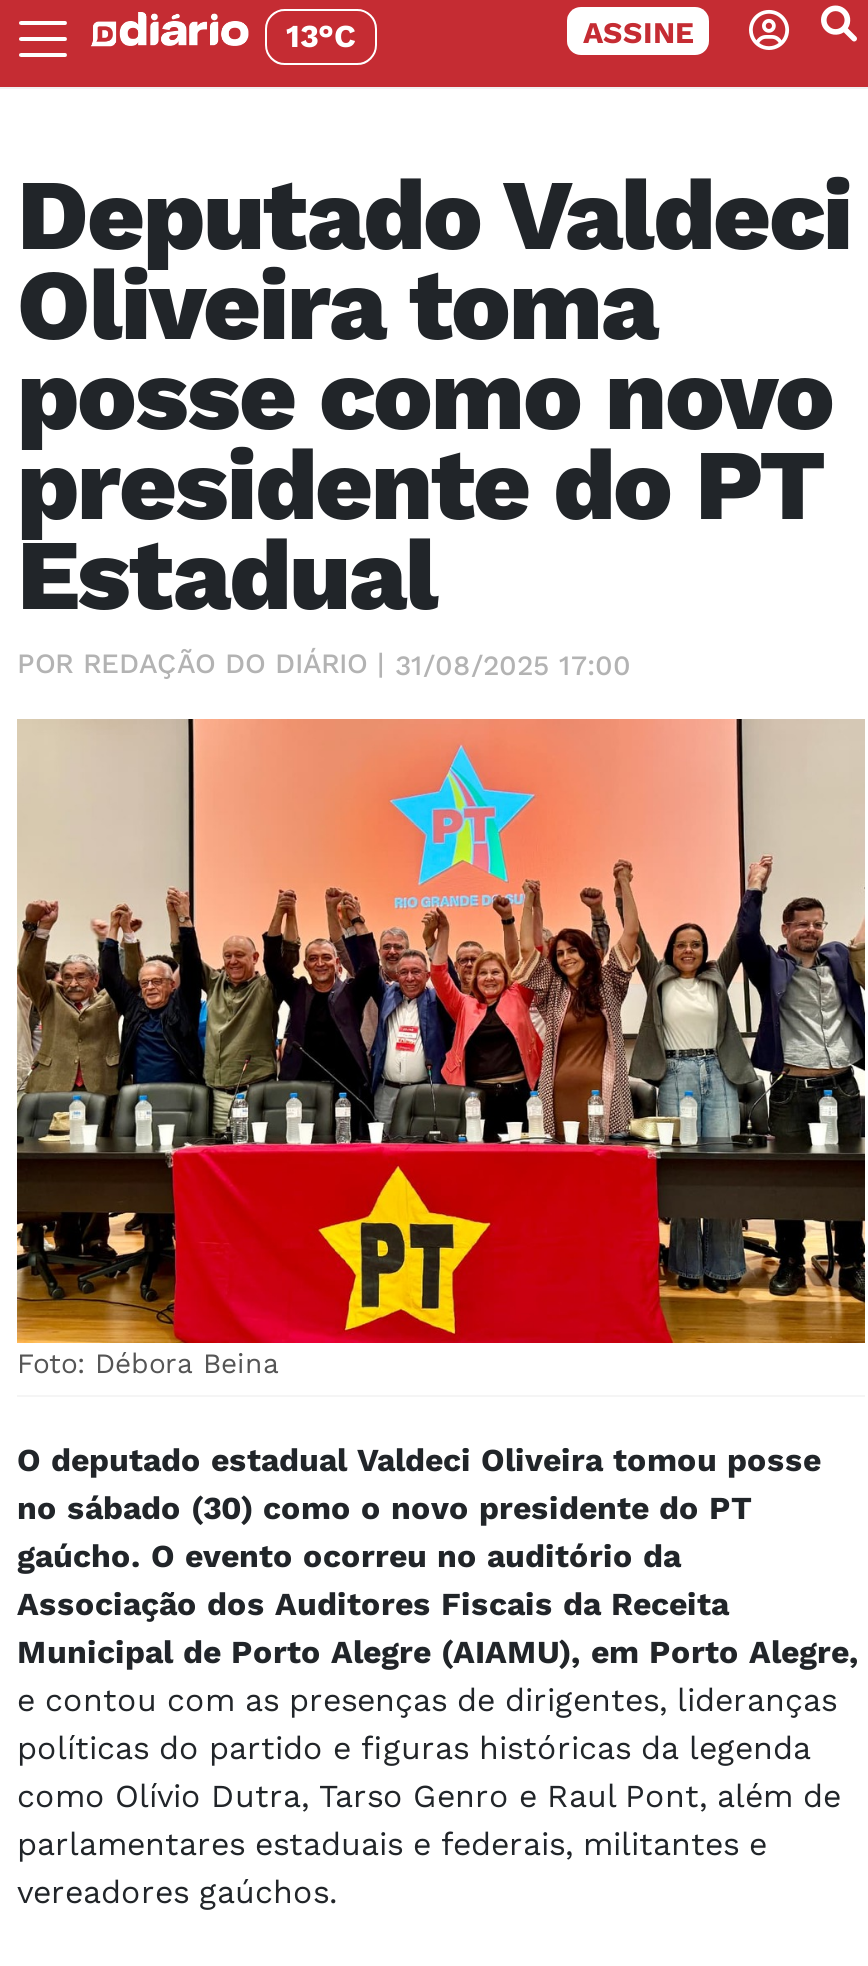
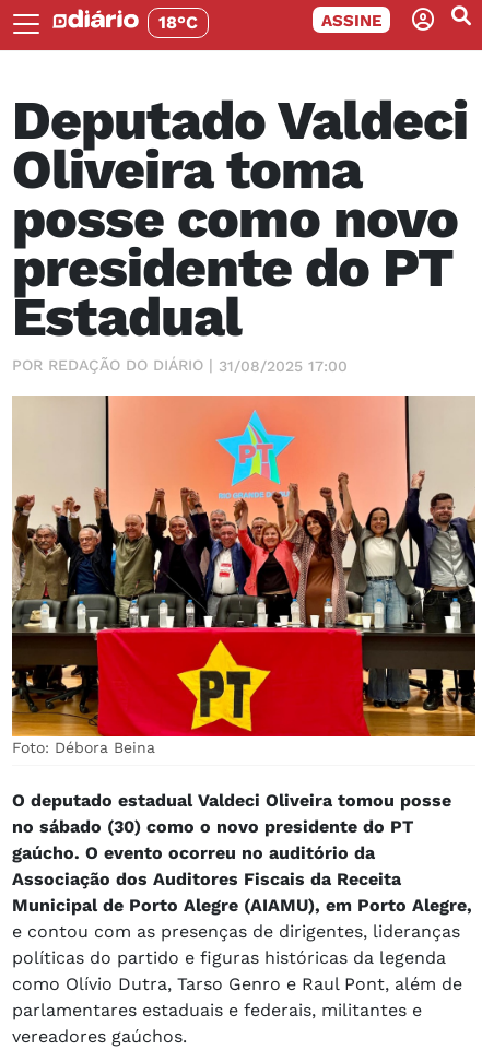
[286,17,356,55] 13°C -> [158,12,198,33] 18°C

